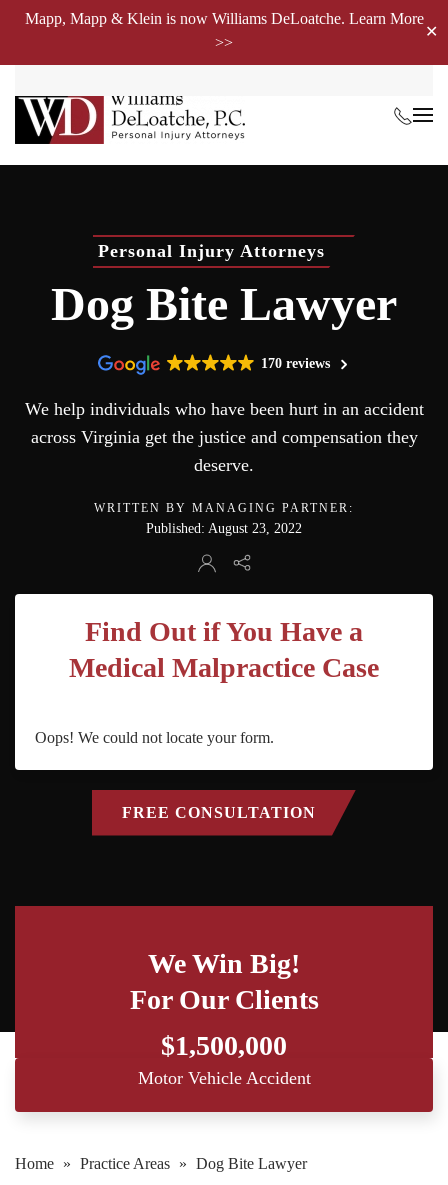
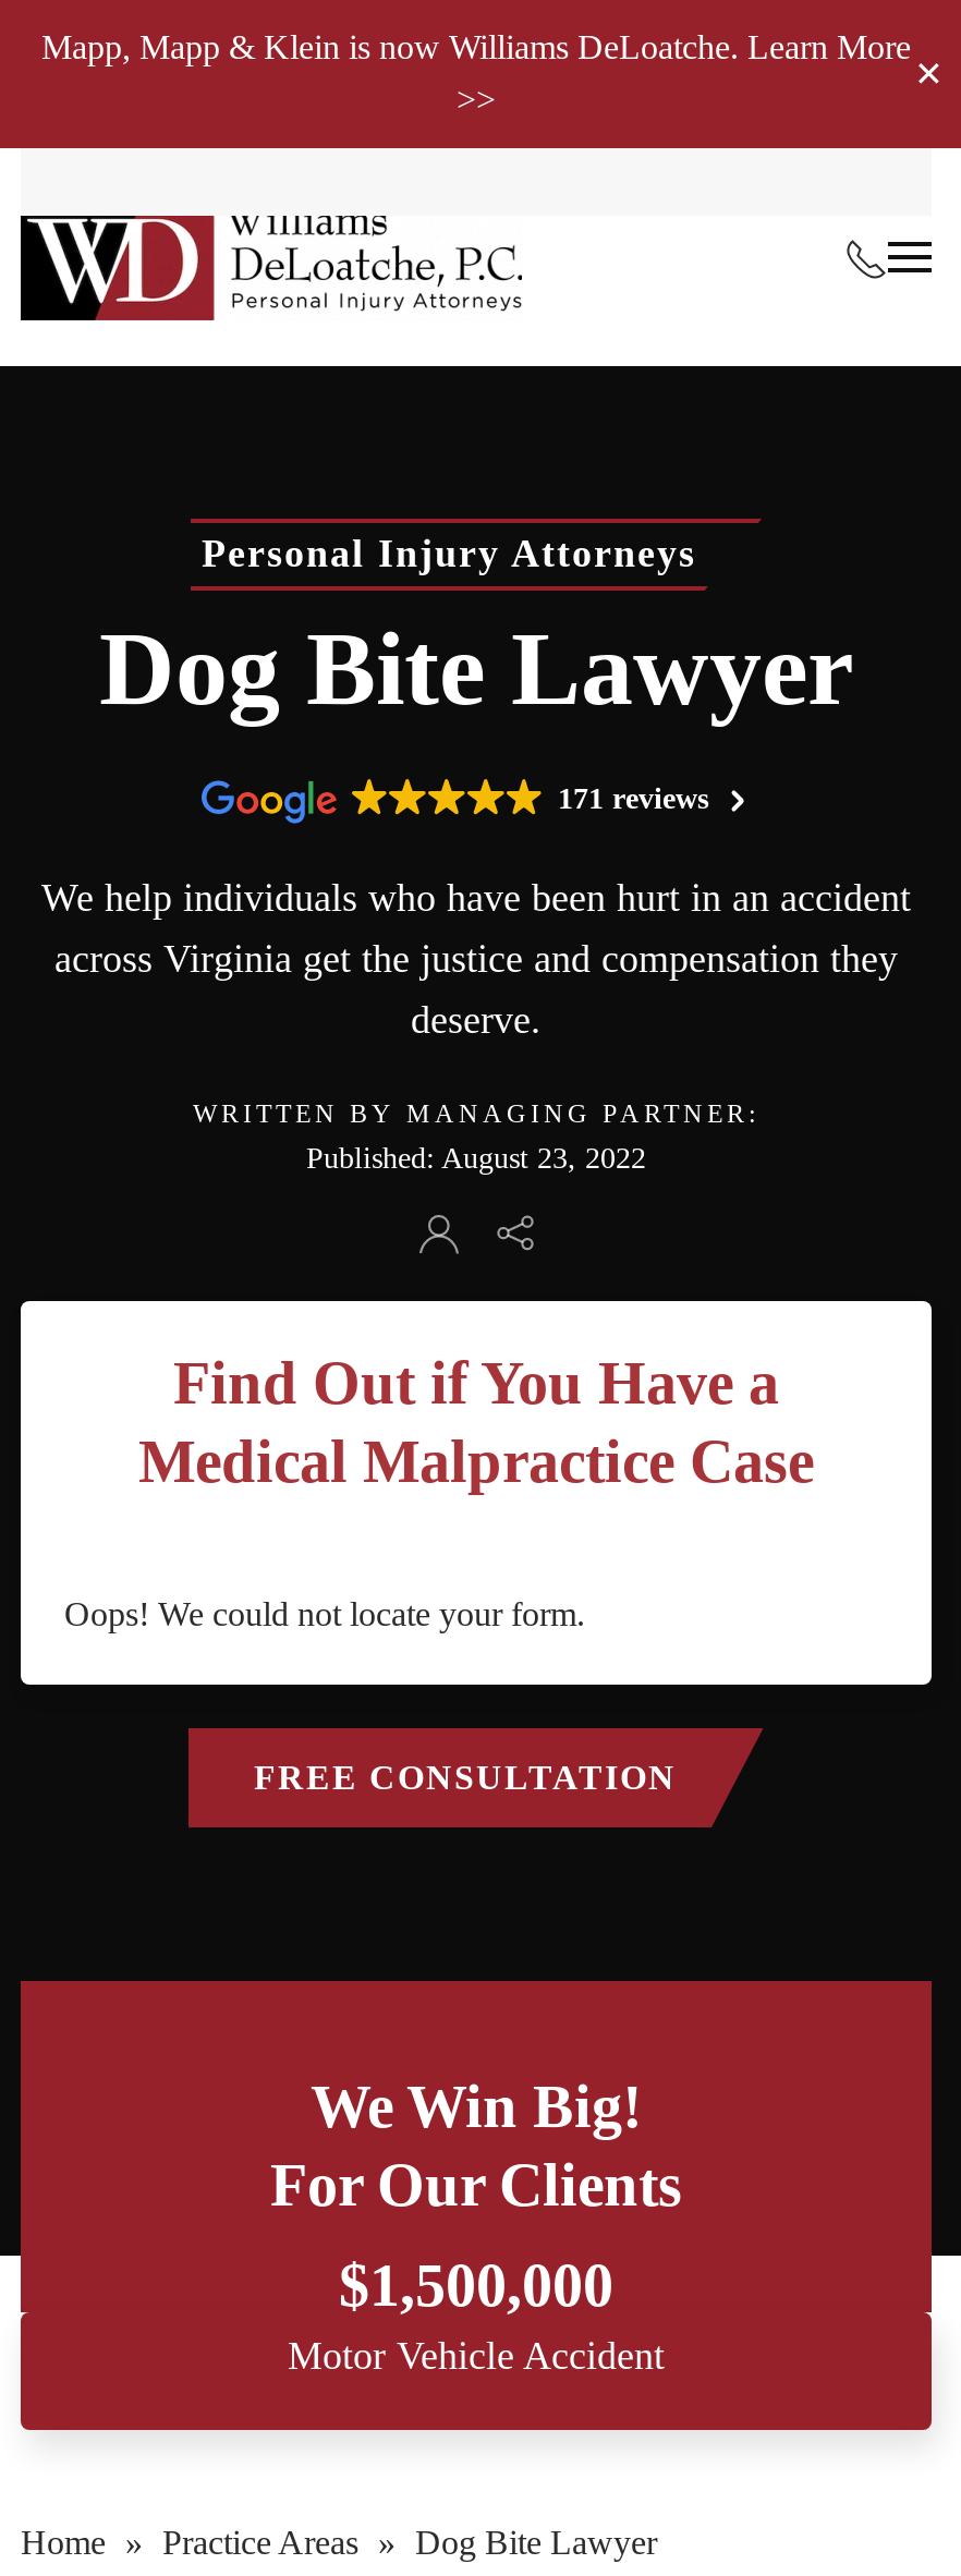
[261,356,330,371] 170 reviews -> [558,782,708,815] 171 reviews

